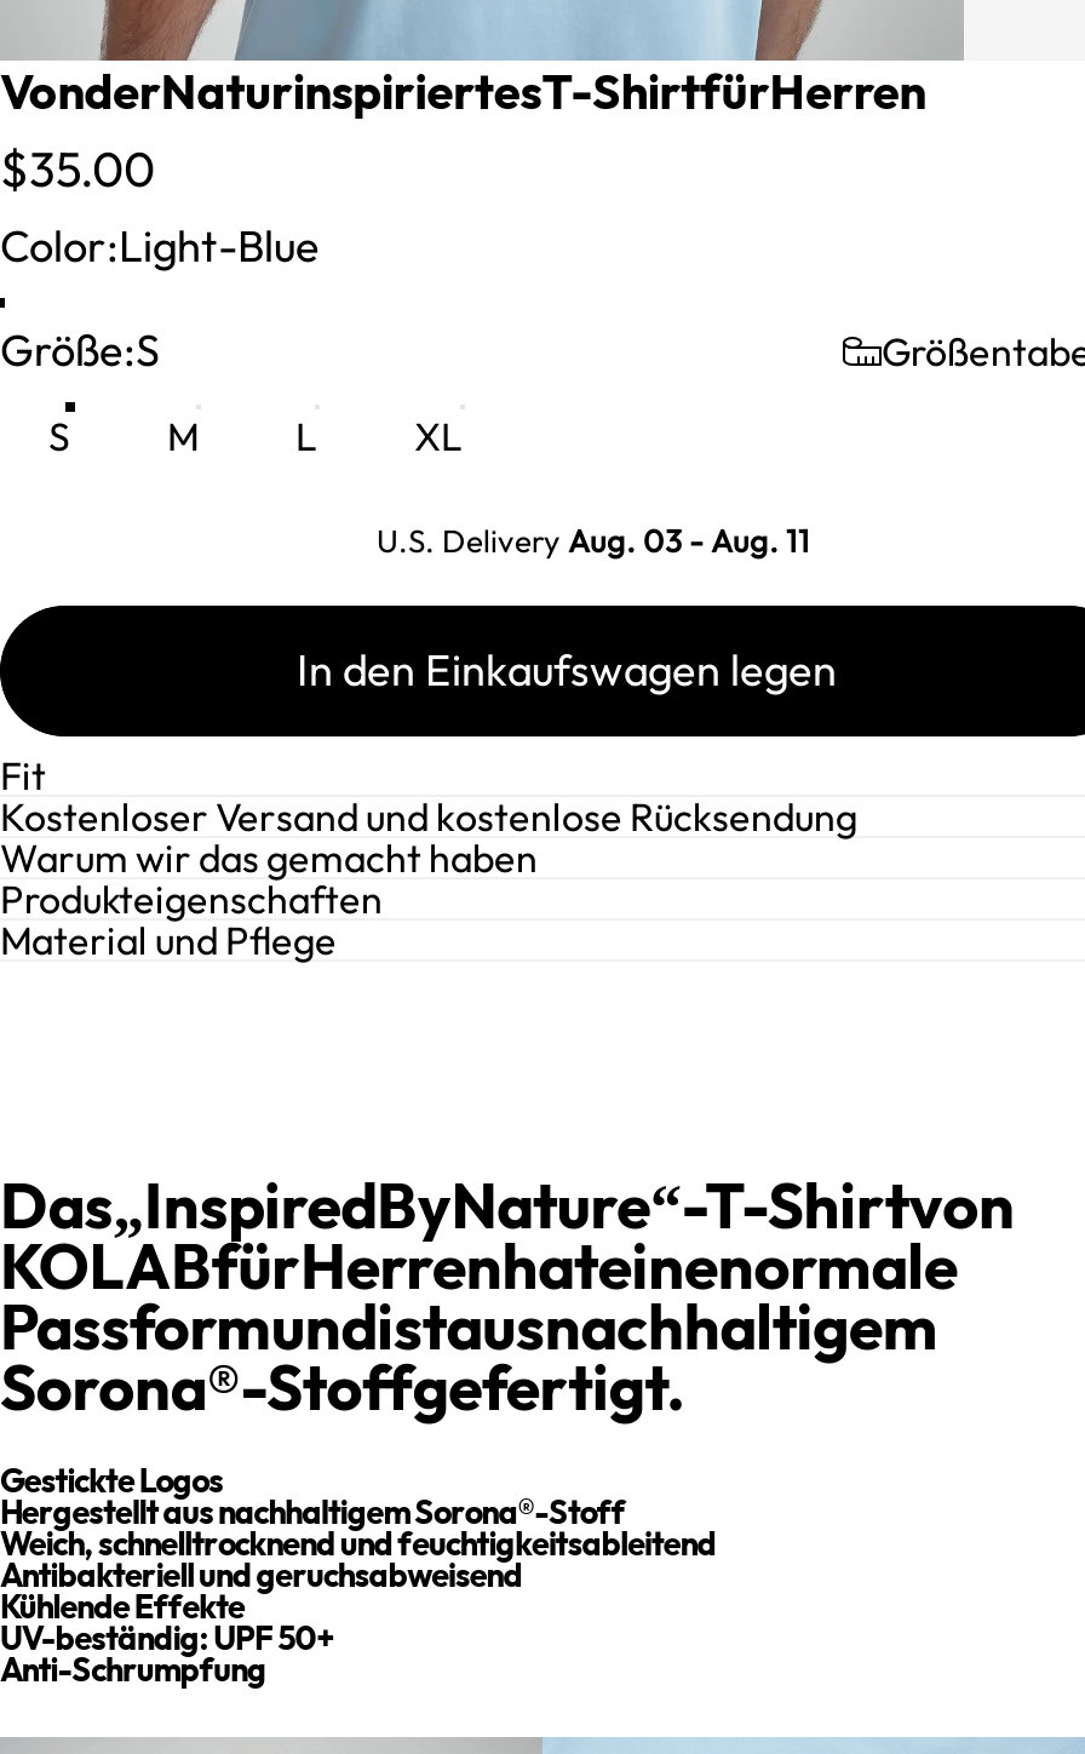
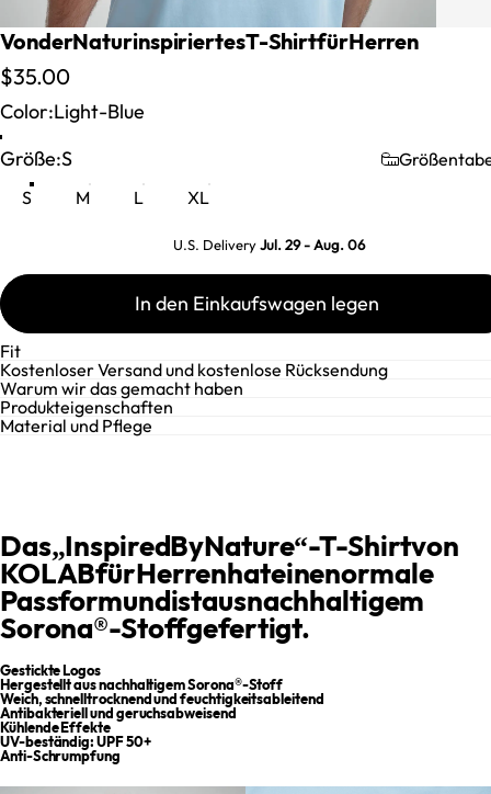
[377,521,817,560] U.S. Delivery Aug. 03 - Aug. 11 -> [173,236,368,254] U.S. Delivery Jul. 29 - Aug. 06

